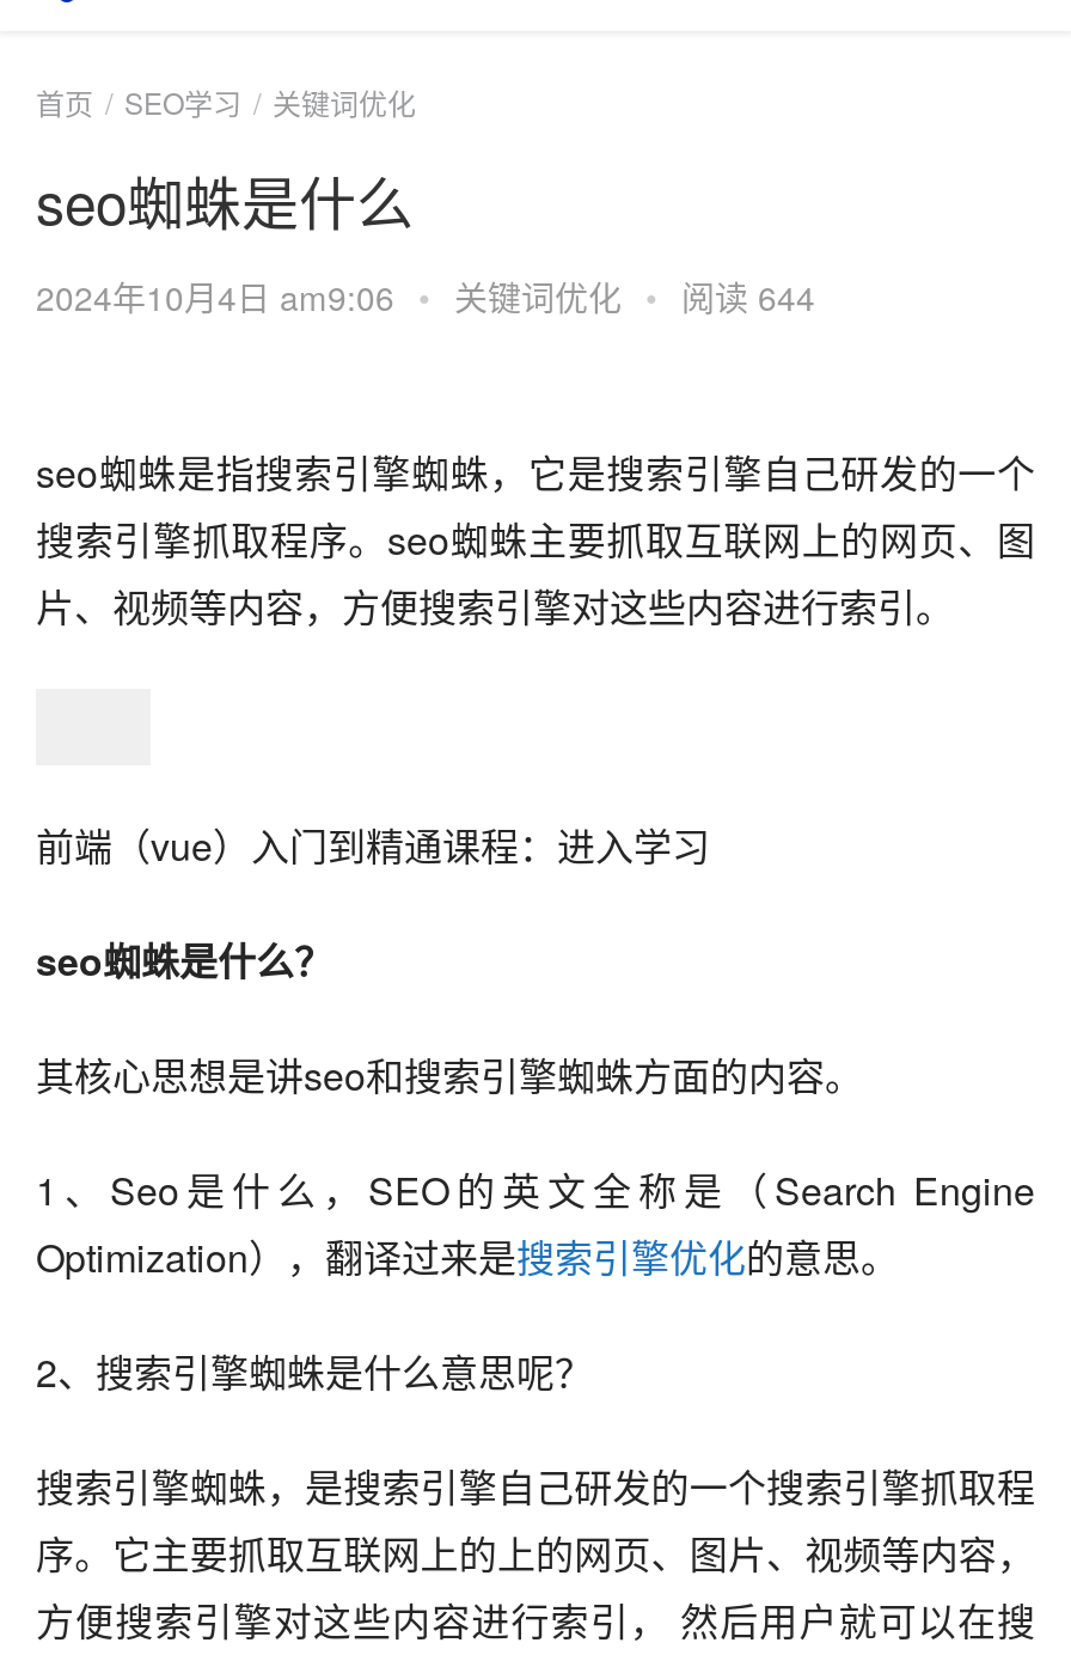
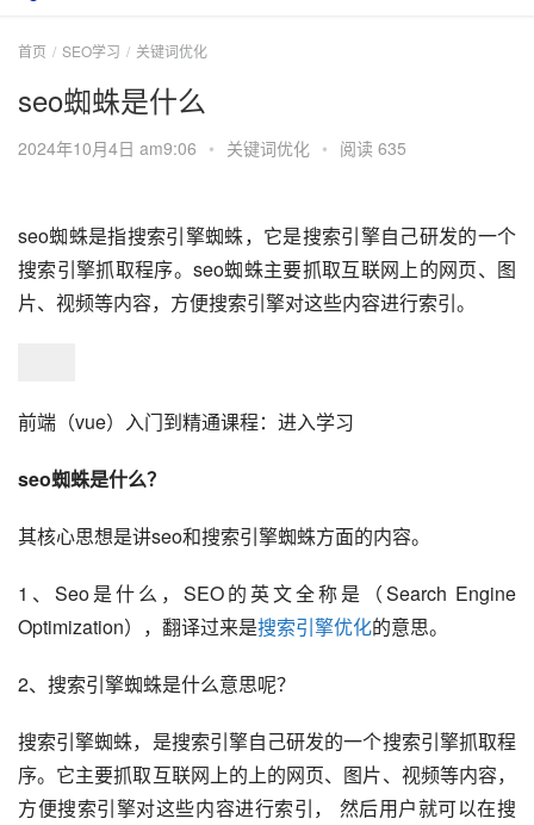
[36,273,815,320] 2024年10月4日 am9:06 • 关键词优化 • 阅读 644 -> [18,136,406,160] 2024年10月4日 am9:06 • 关键词优化 • 阅读 635

